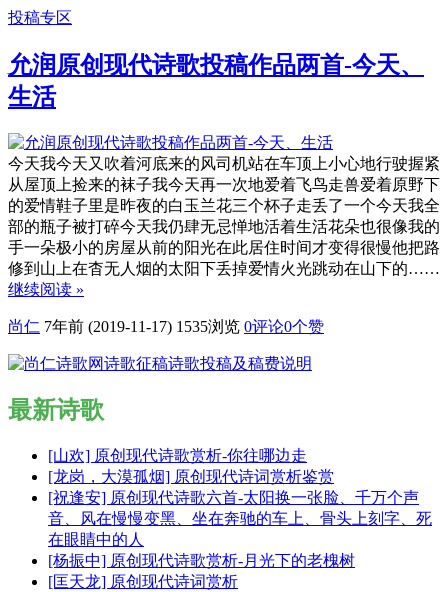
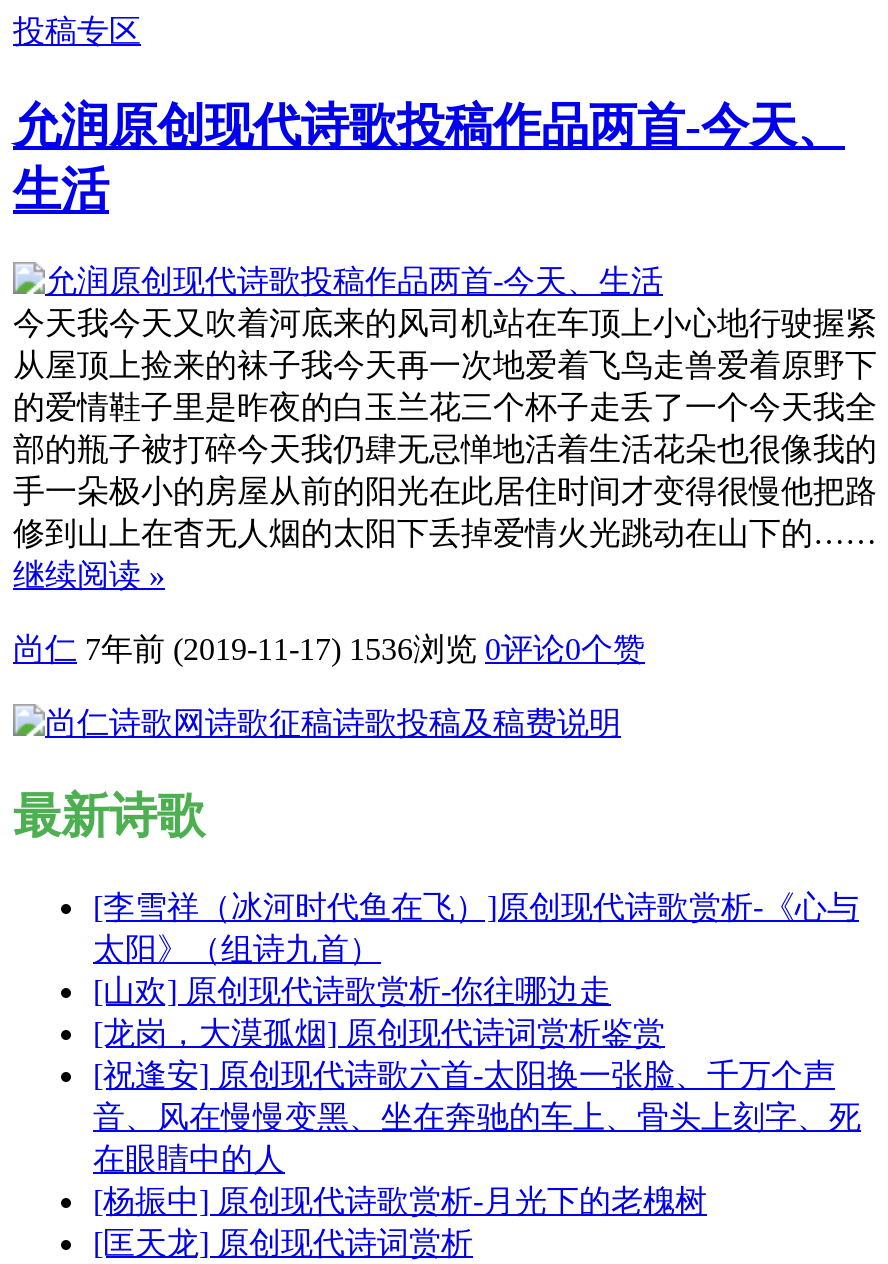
[8,317,324,334] 尚仁 7年前 (2019-11-17) 1535浏览 0评论0个赞 -> [13,631,645,665] 尚仁 7年前 (2019-11-17) 1536浏览 0评论0个赞
none -> [93,891,859,967] [李雪祥（冰河时代鱼在飞）]原创现代诗歌赏析-《心与 | 太阳》（组诗九首）

